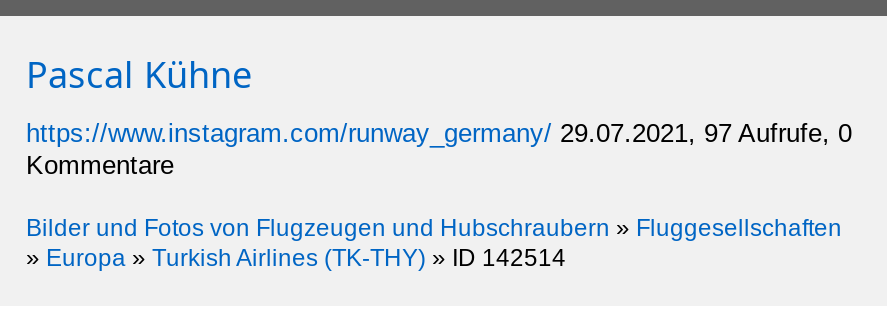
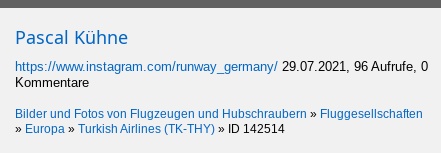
[26,118,852,148] https://www.instagram.com/runway_germany/ 29.07.2021, 97 Aufrufe, 0 -> [15,59,428,74] https://www.instagram.com/runway_germany/ 29.07.2021, 96 Aufrufe, 0

